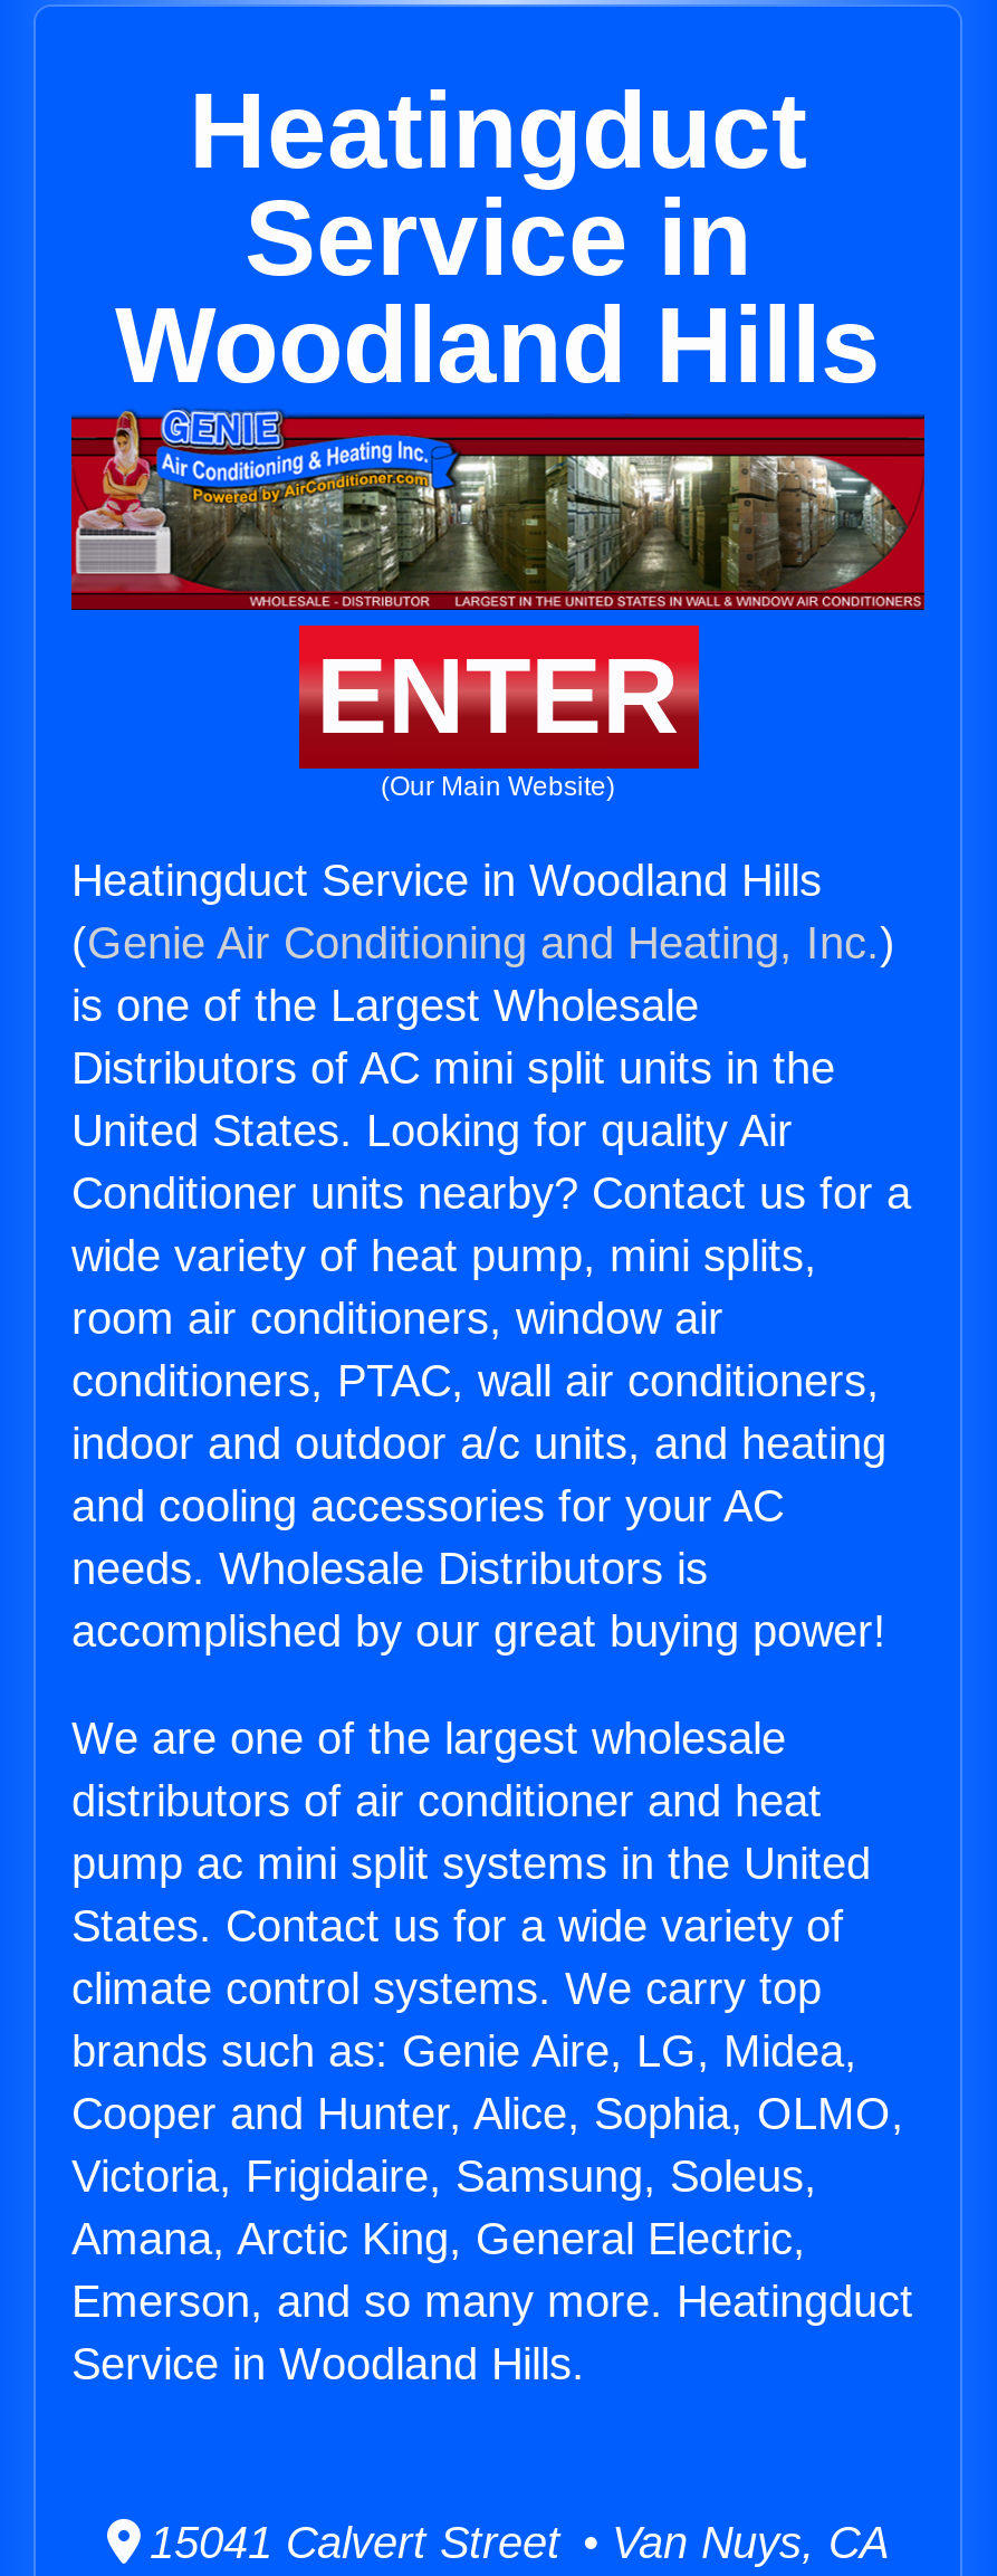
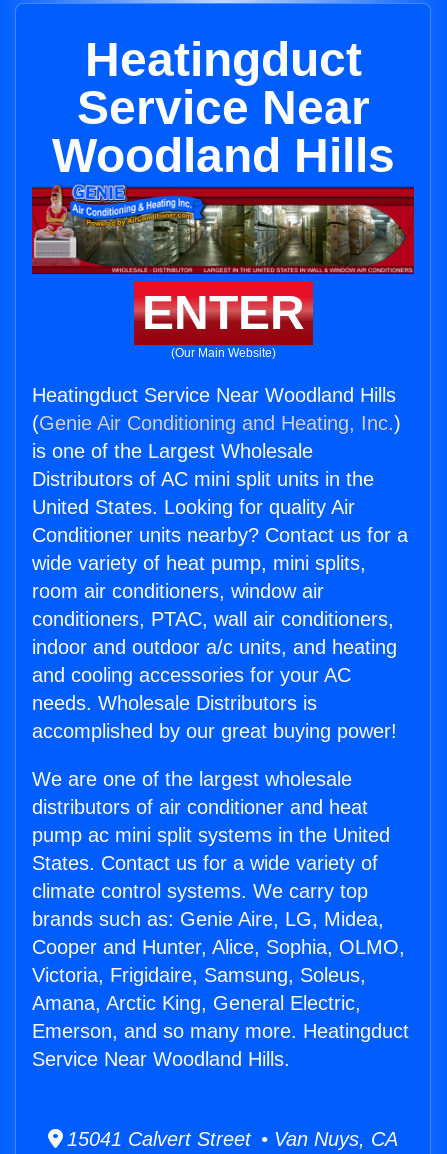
[245,179,751,297] Service in -> [76,81,369,134] Service Near
[71,856,822,905] Heatingduct Service in Woodland Hills -> [32,384,396,406] Heatingduct Service Near Woodland Hills
[71,2339,585,2389] Service in Woodland Hills. -> [32,1048,290,1070] Service Near Woodland Hills.

